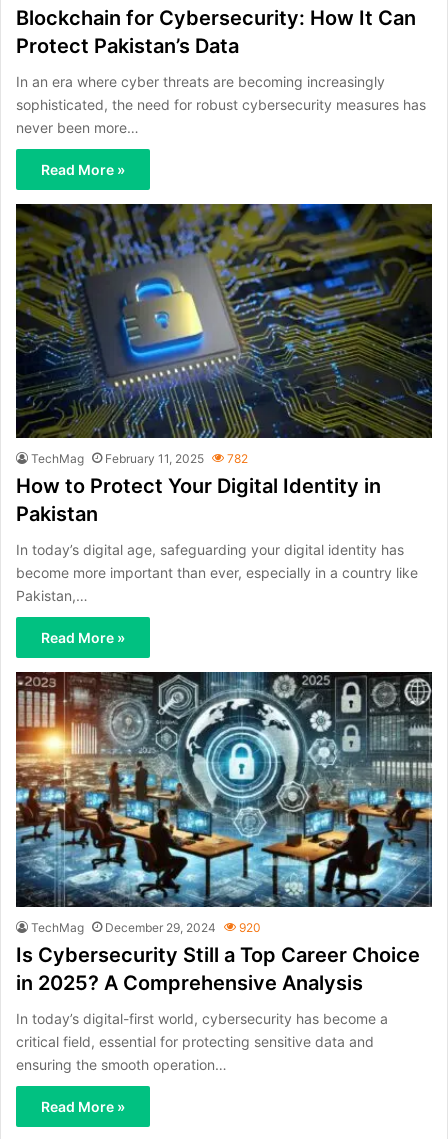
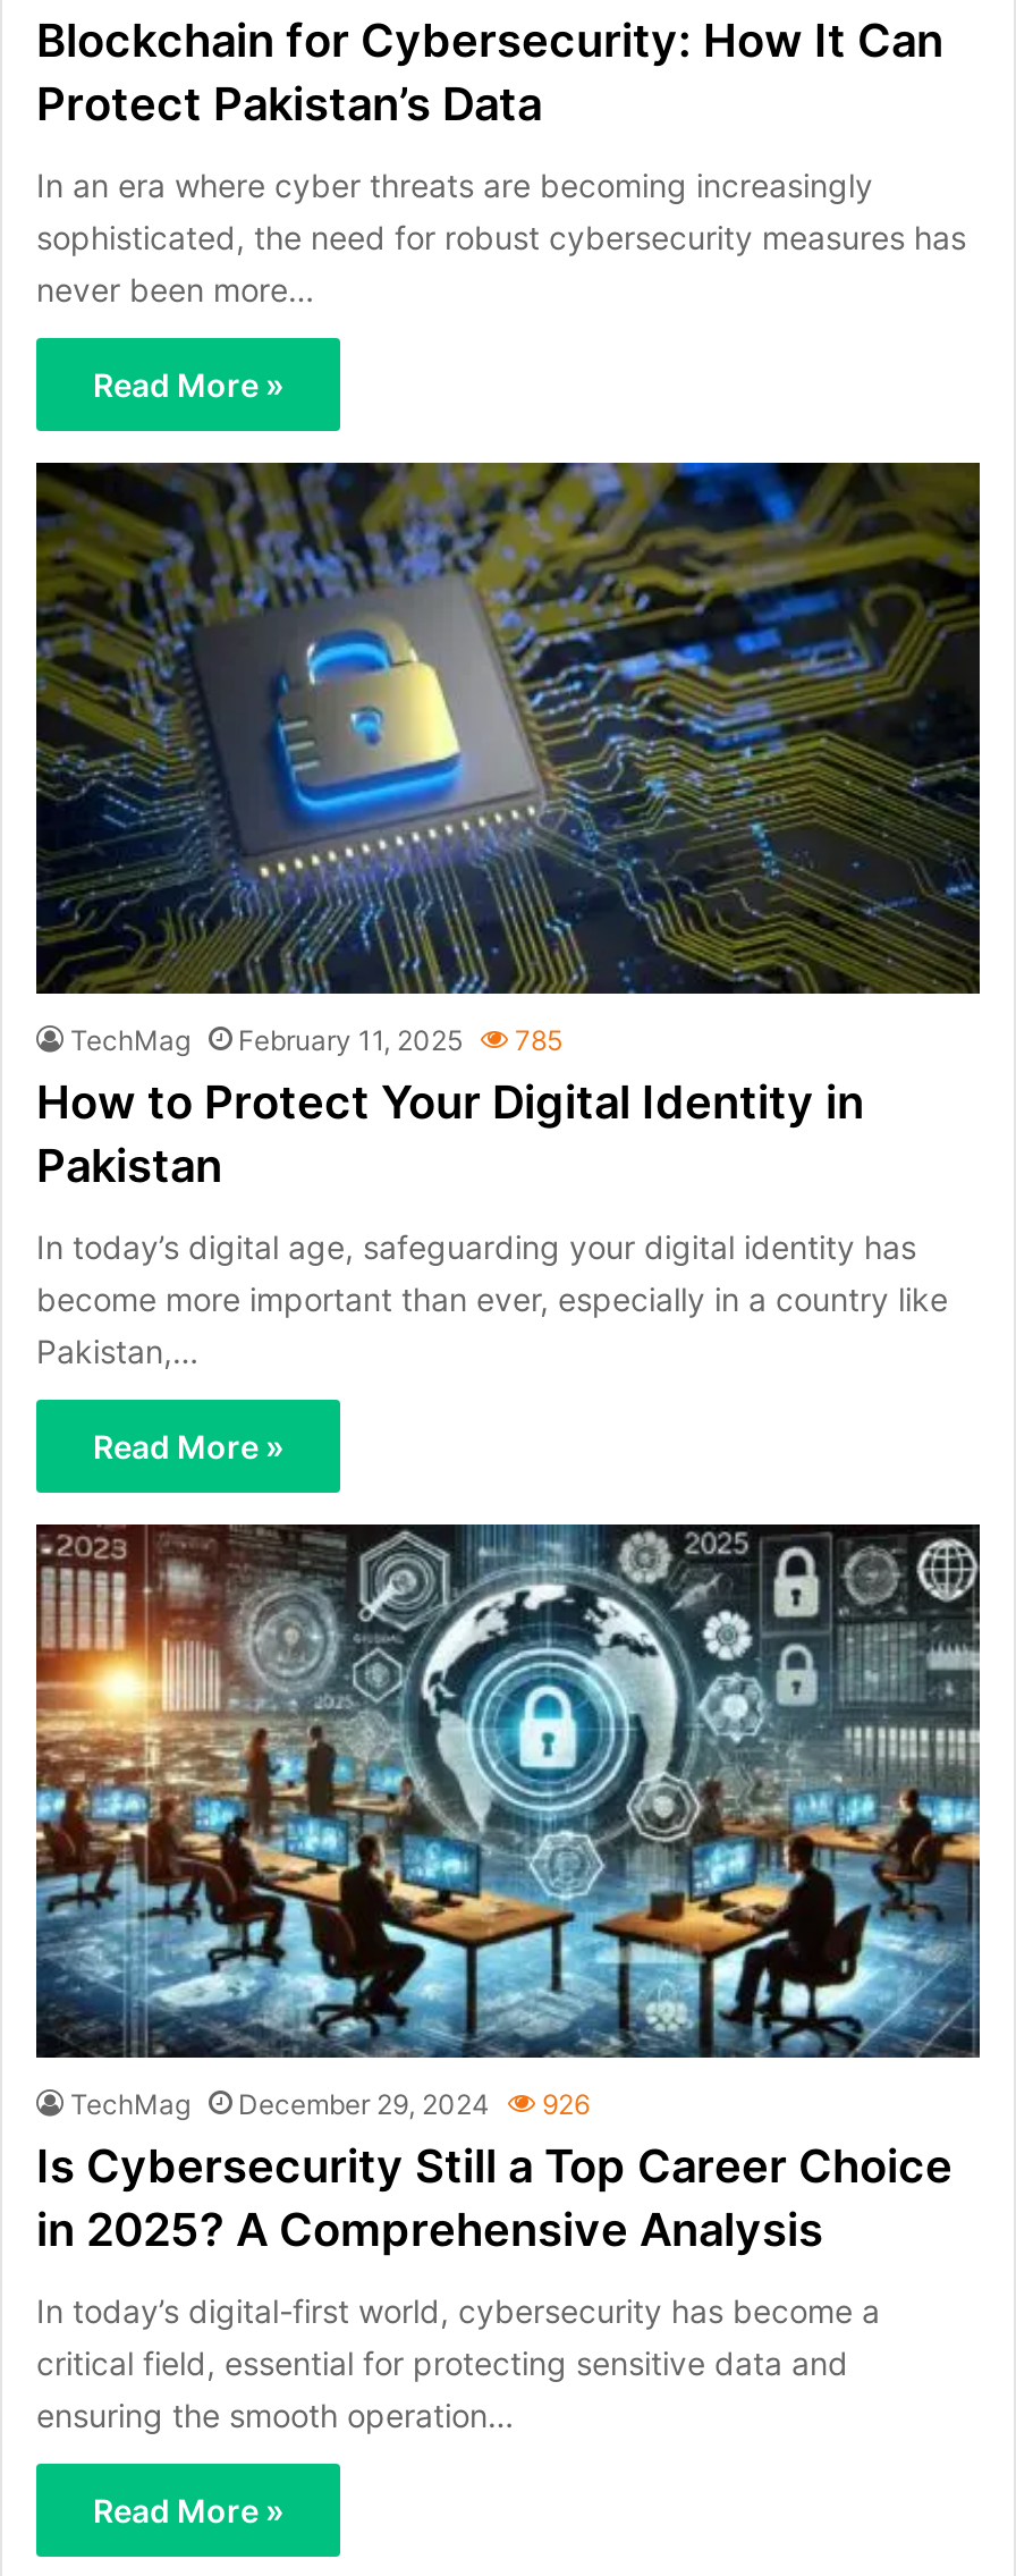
[31,451,248,466] TechMag February 11, 2025 782 -> [70,1024,562,1058] TechMag February 11, 2025 785
[31,920,261,935] TechMag December 29, 2024 920 -> [70,2087,590,2121] TechMag December 29, 2024 926

